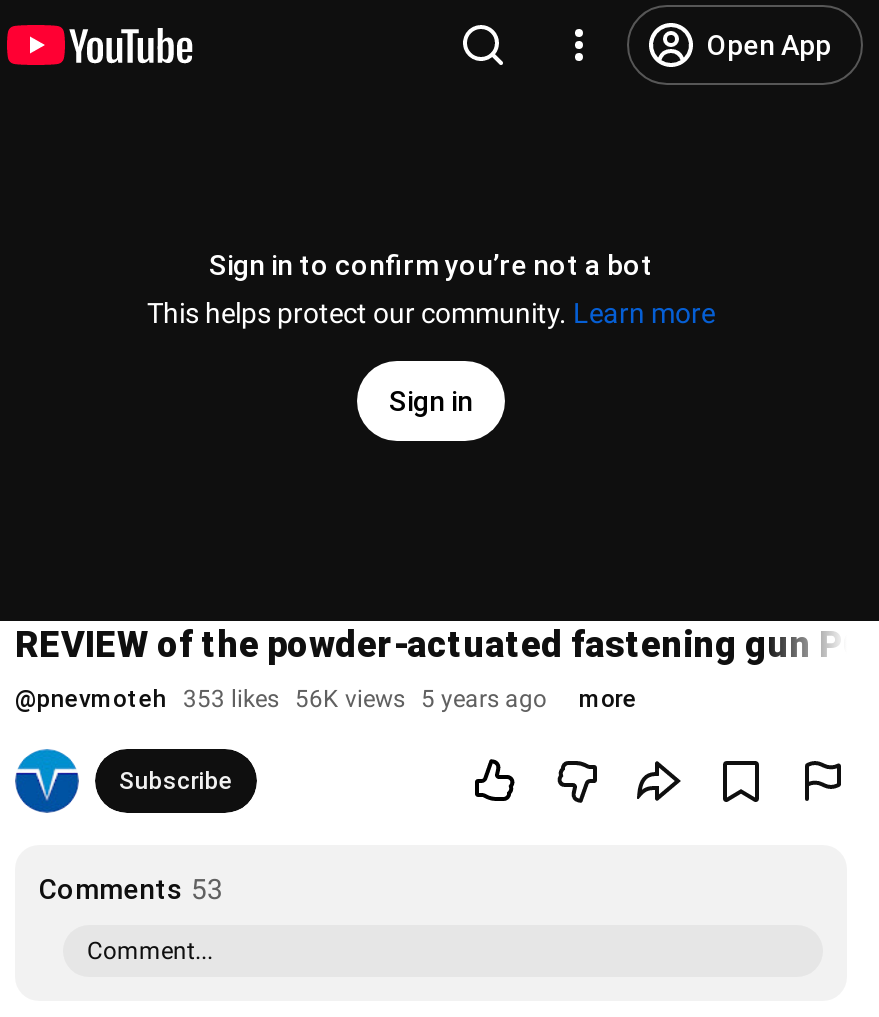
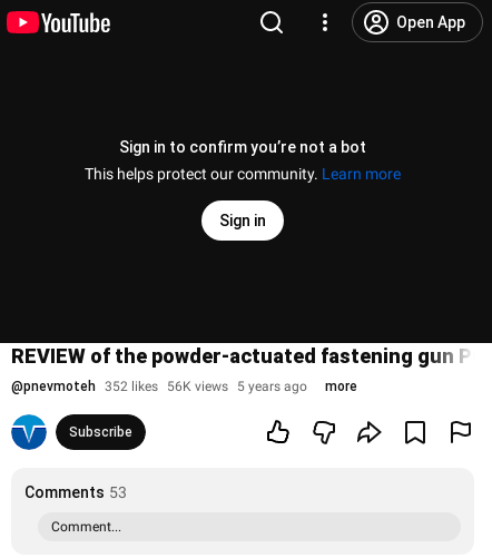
[15,685,547,713] @pnevmoteh 353 likes 56K views 5 years ago -> [11,379,307,394] @pnevmoteh 352 likes 56K views 5 years ago

